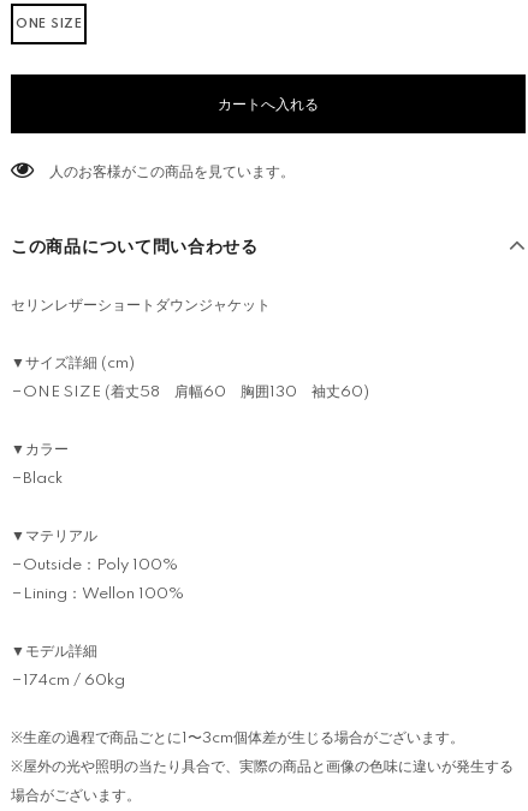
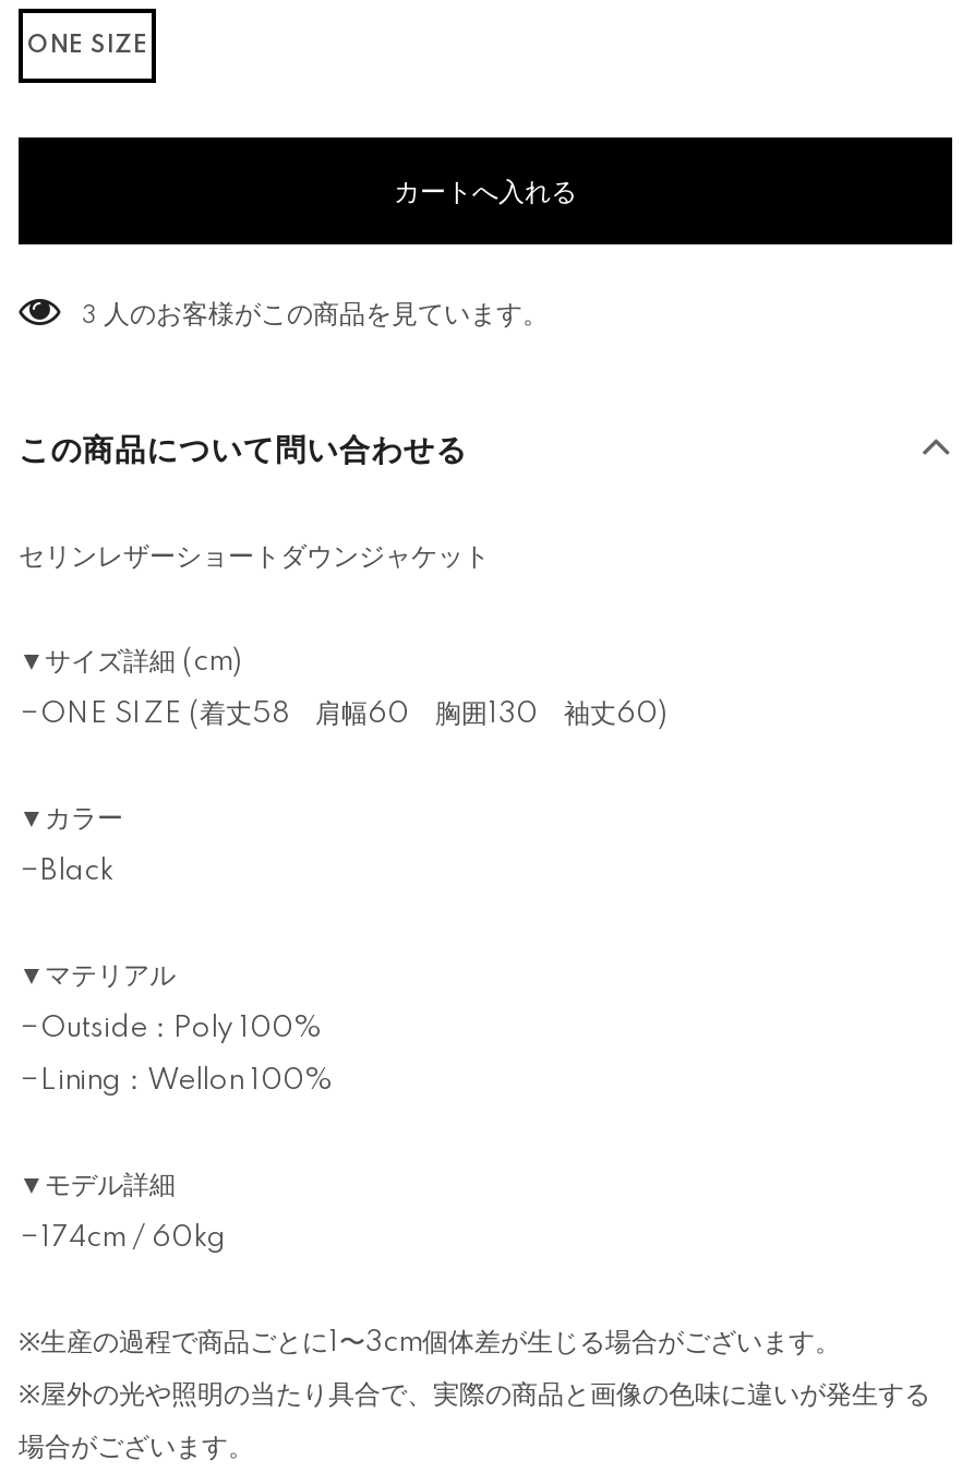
[49,164,295,180] 人のお客様がこの商品を見ています。 -> [82,301,549,329] 3 人のお客様がこの商品を見ています。

